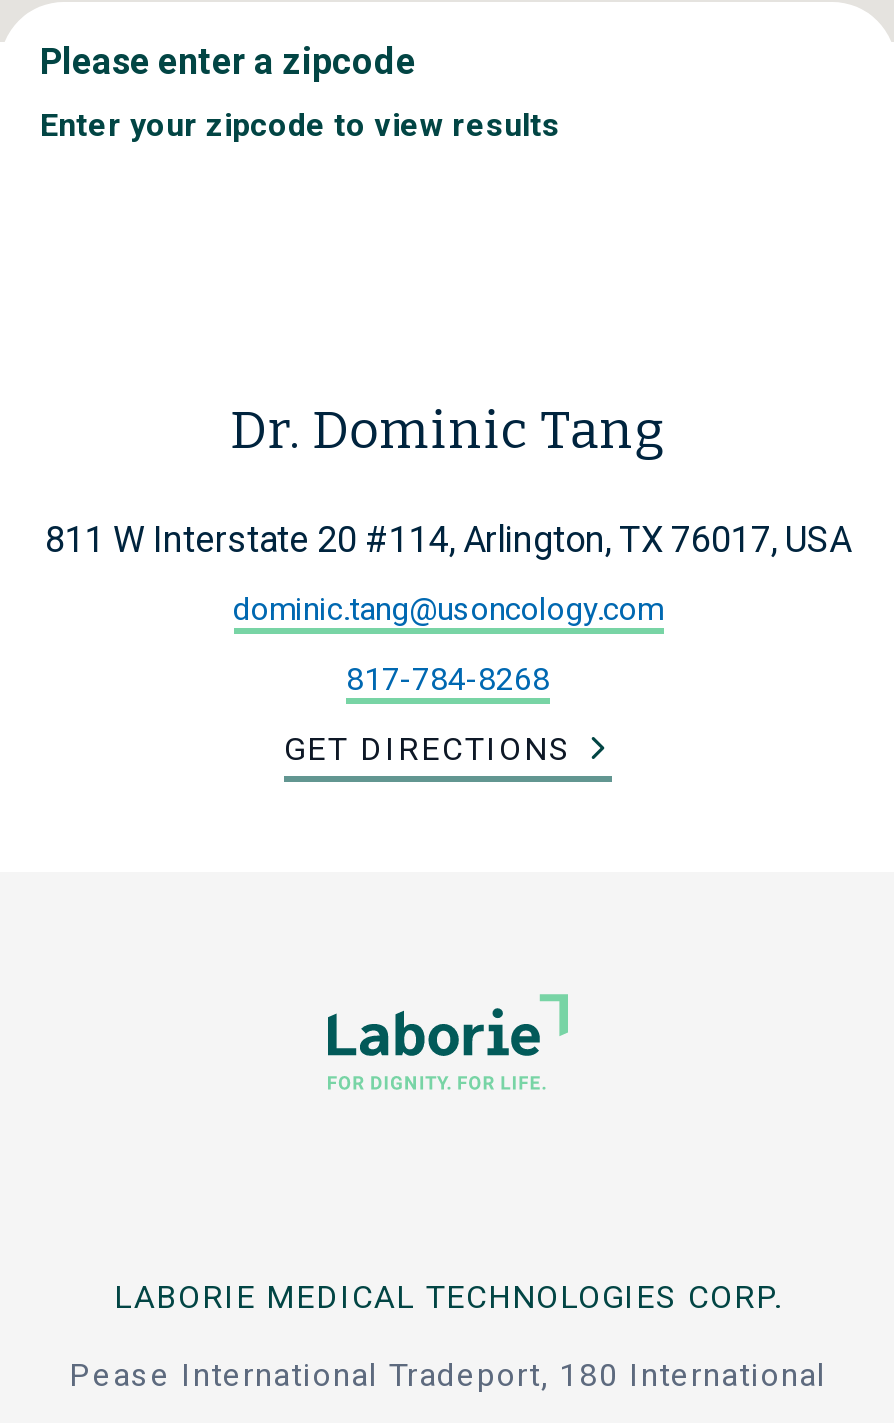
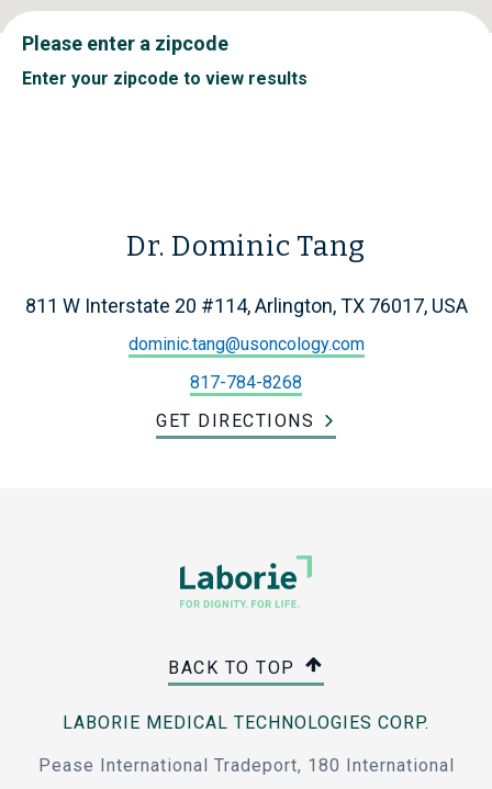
none -> [168,657,301,678] BACK TO TOP

